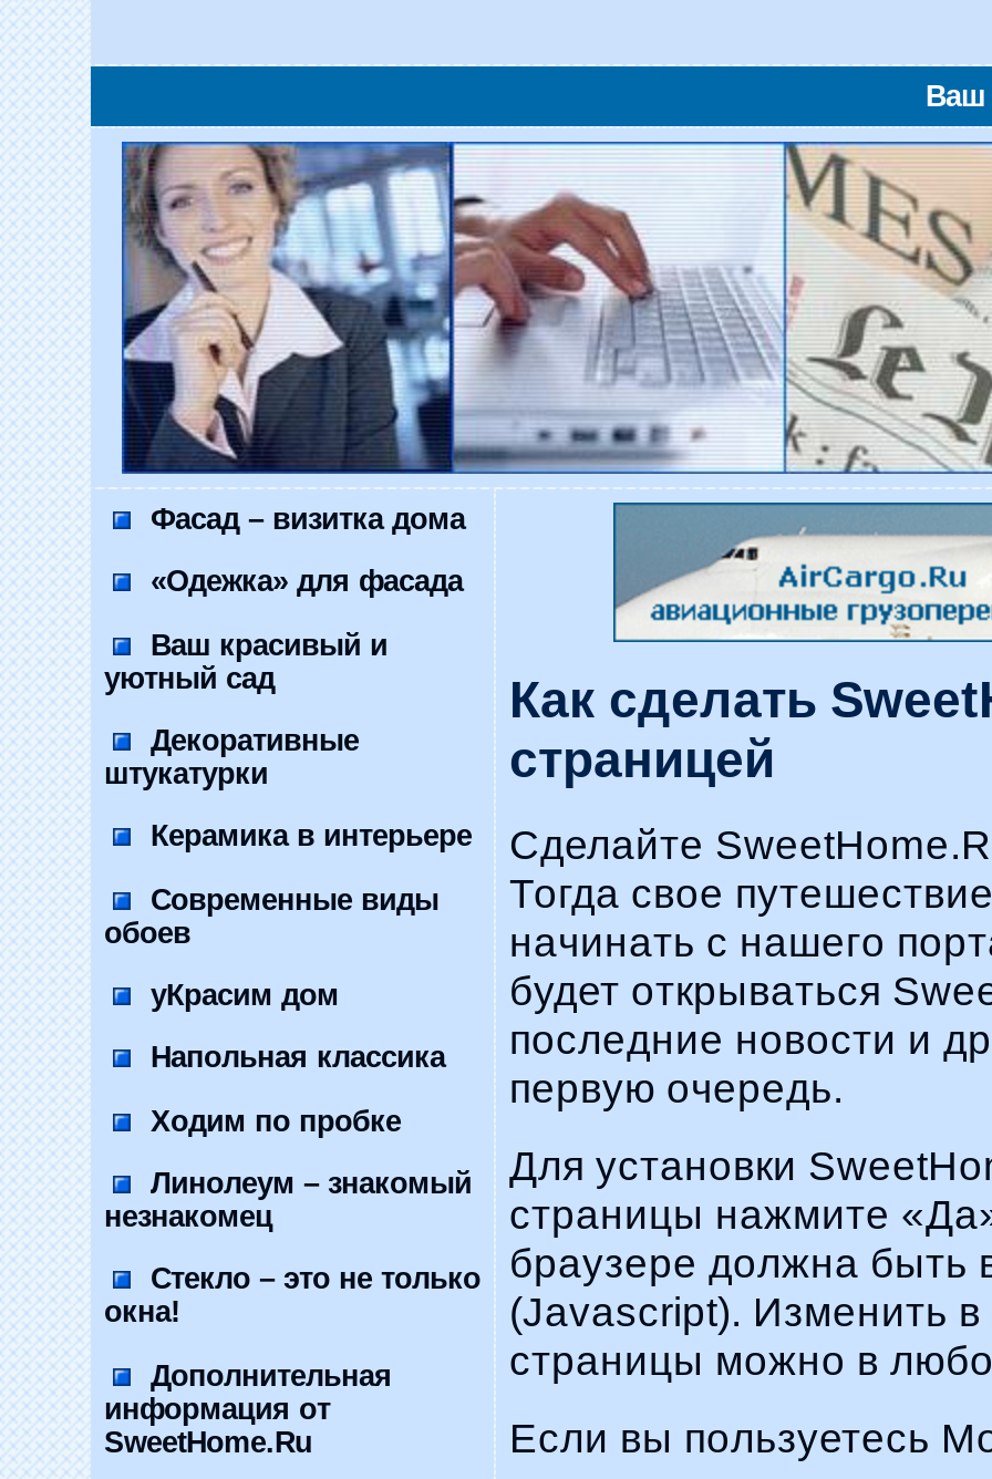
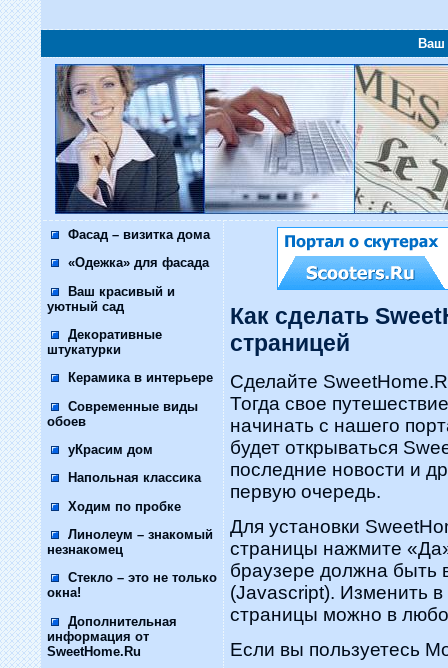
[611,500,985,642] [image] -> [277,227,445,290] [image]

